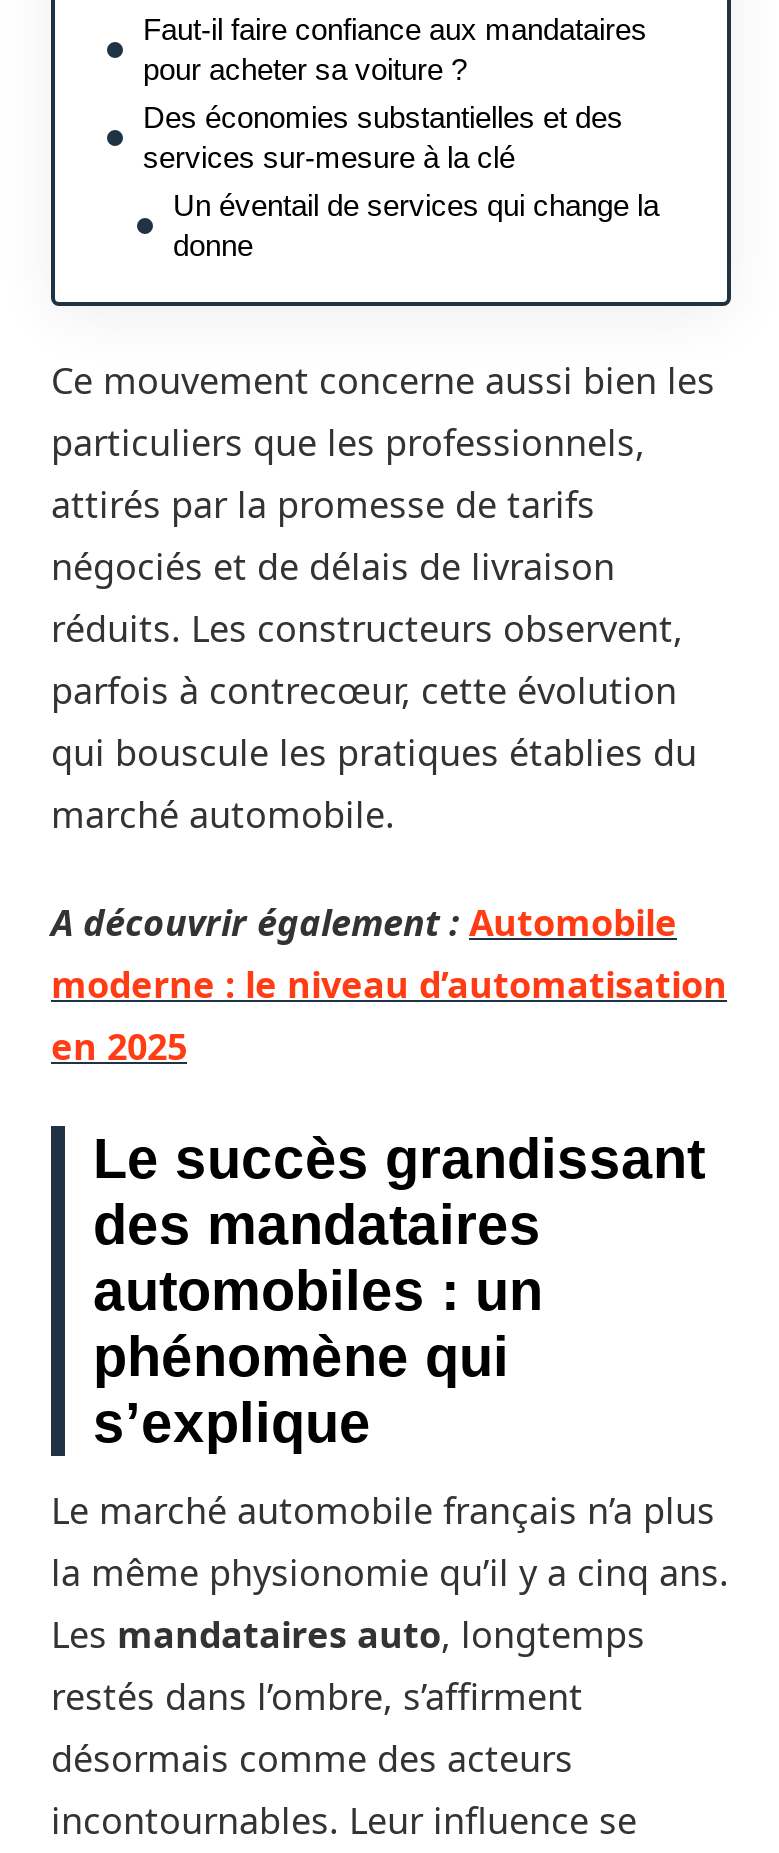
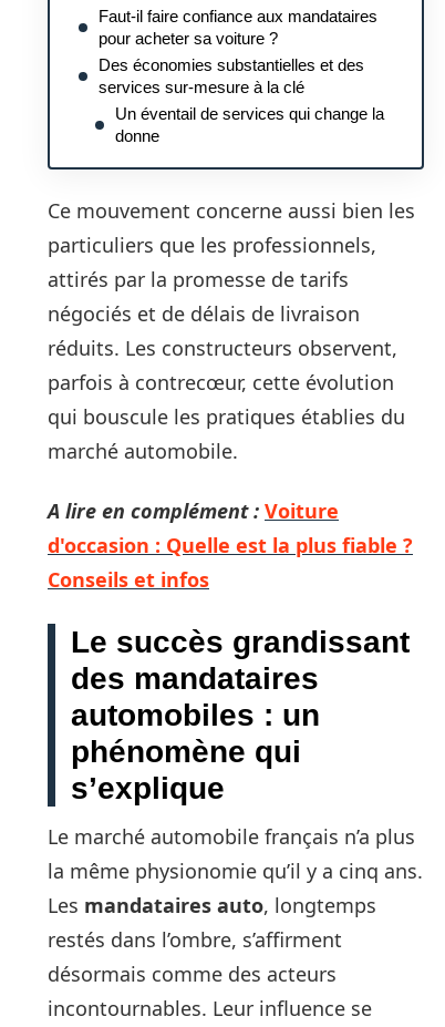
[51,897,727,1069] A découvrir également : Automobile | moderne : le niveau d’automatisation | en 2025 -> [48,497,413,592] A lire en complément : Voiture | d'occasion : Quelle est la plus fiable ? | Conseils et infos

